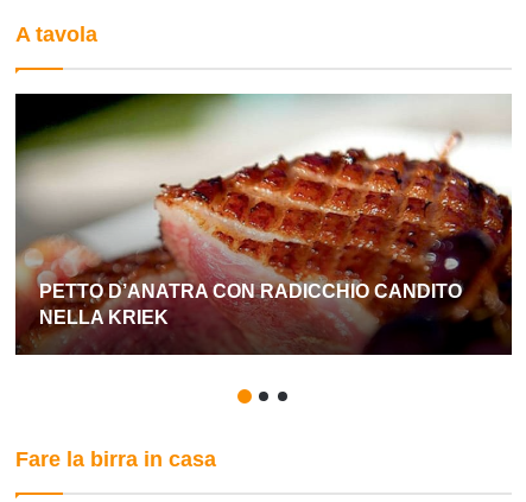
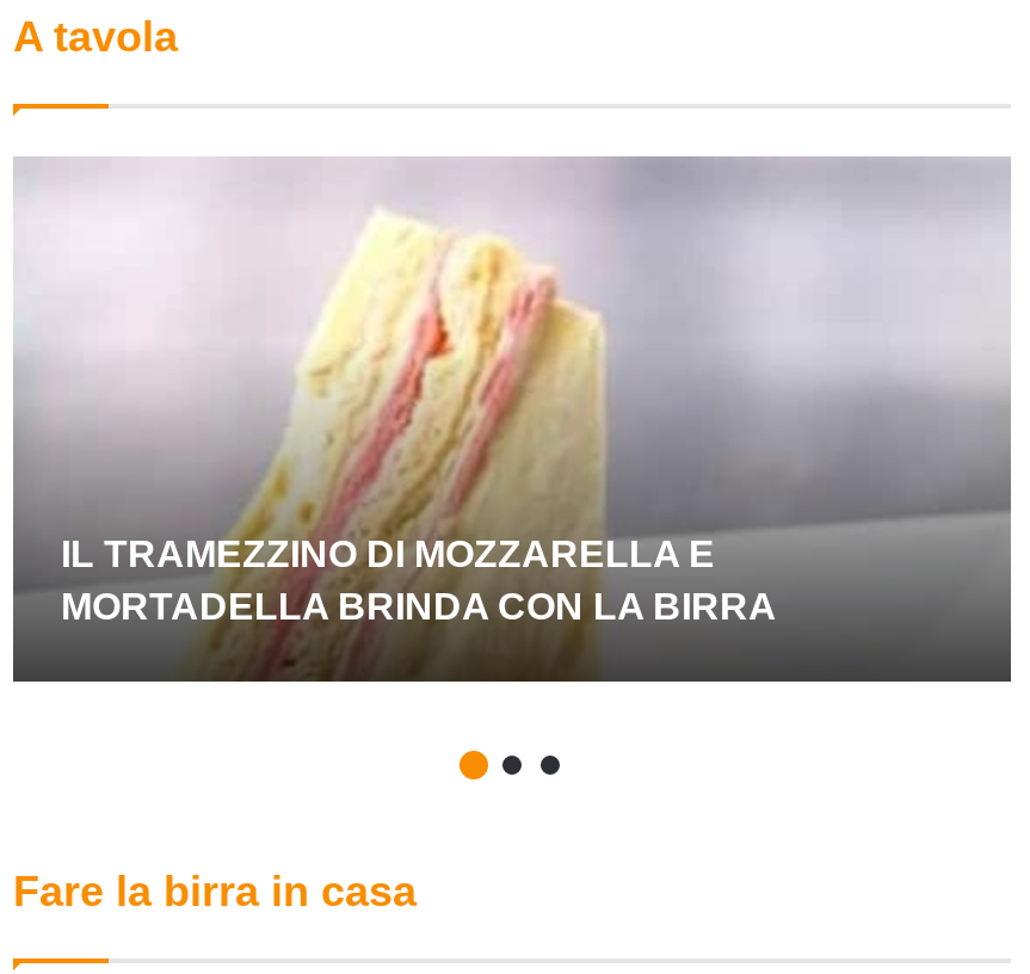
[14,93,513,355] [image] | PETTO D’ANATRA CON RADICCHIO CANDITO | NELLA KRIEK -> [13,156,1013,682] [image] | IL TRAMEZZINO DI MOZZARELLA E | MORTADELLA BRINDA CON LA BIRRA

